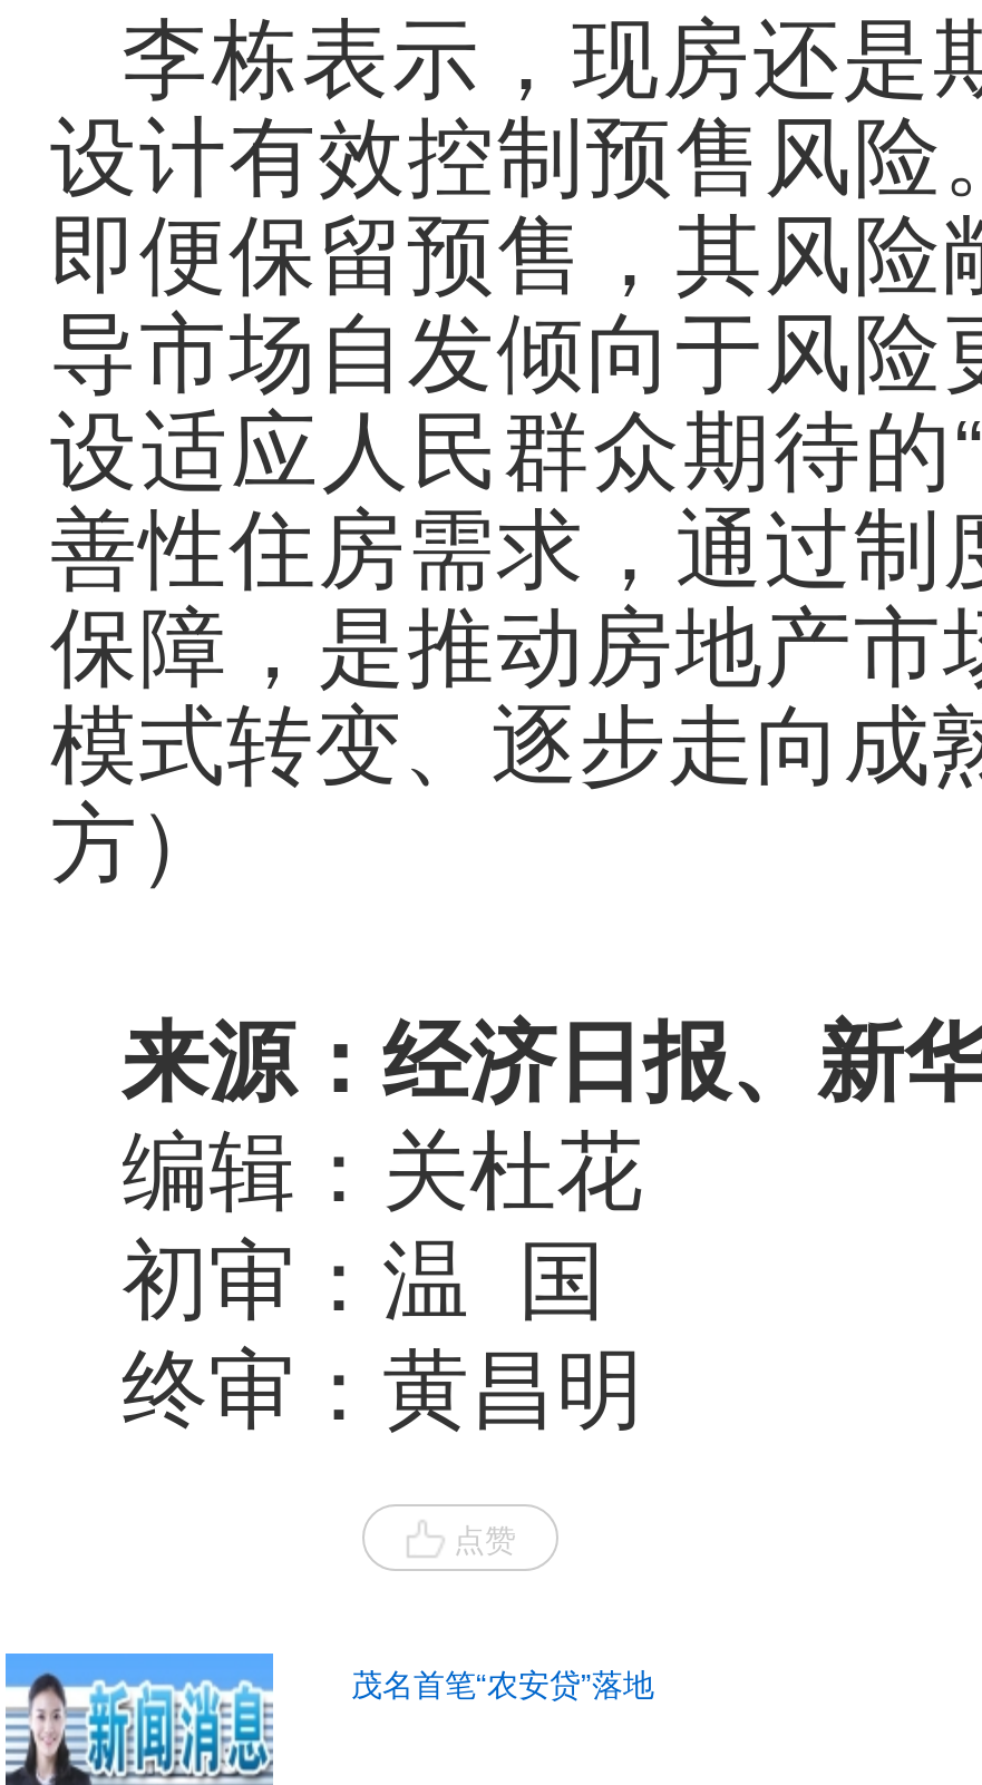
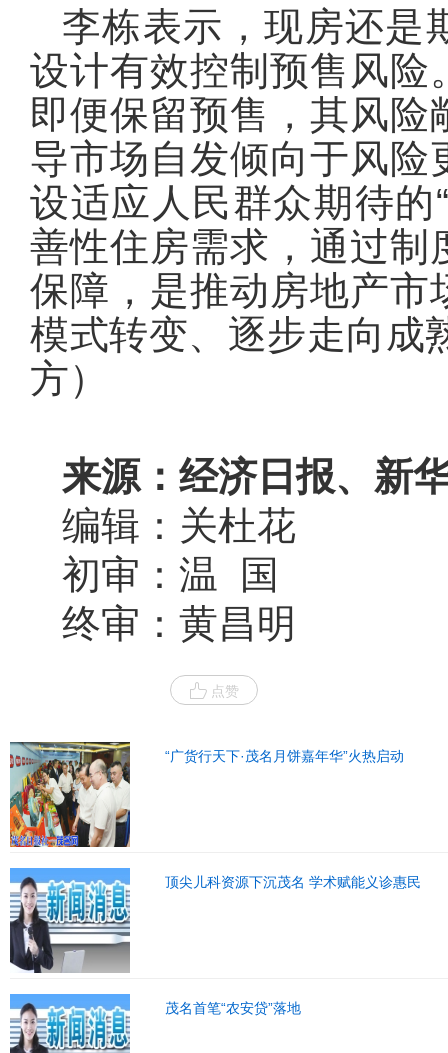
none -> [9,741,404,848] [image] | “广货行天下·茂名月饼嘉年华”火热启动
none -> [9,867,421,974] [image] | 顶尖儿科资源下沉茂名 学术赋能义诊惠民

